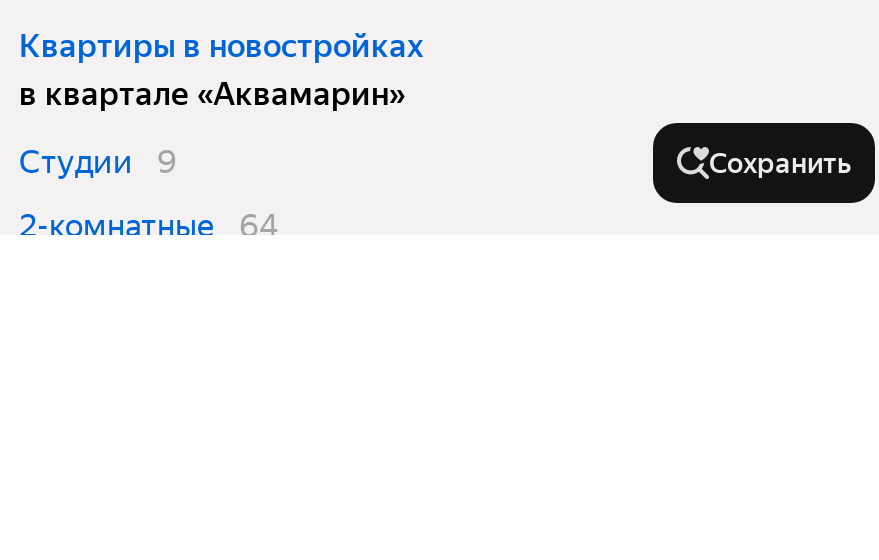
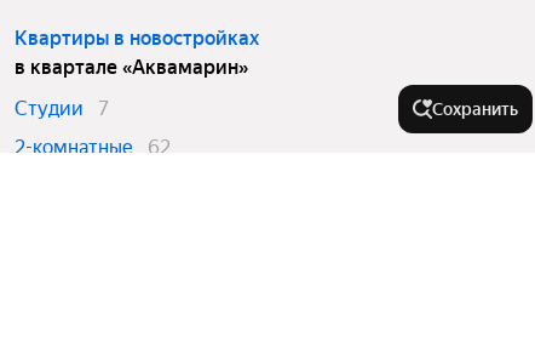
[19,143,177,181] Студии 9 -> [15,97,109,120] Студии 7
[19,207,279,245] 2-комнатные 64 -> [15,136,171,159] 2-комнатные 62

